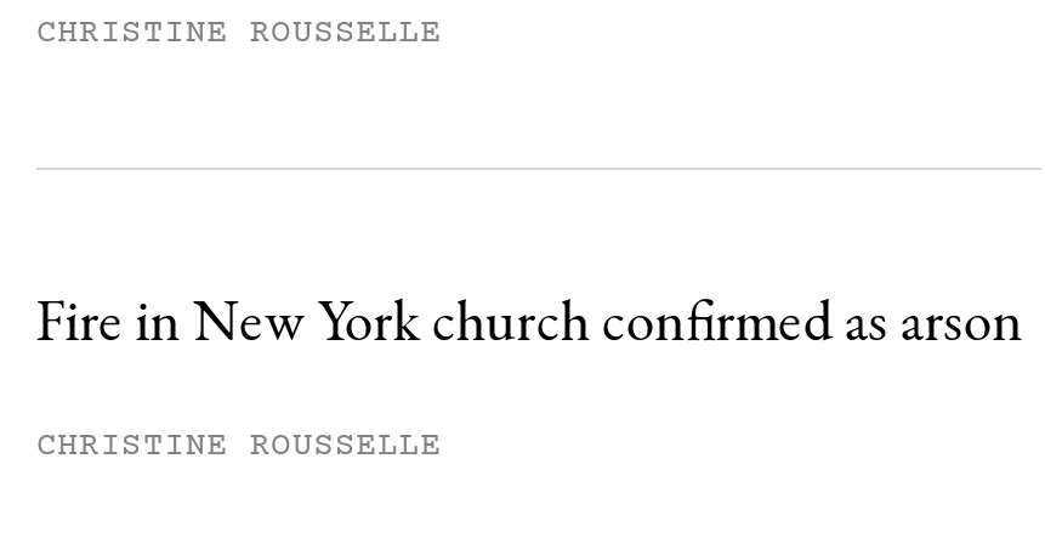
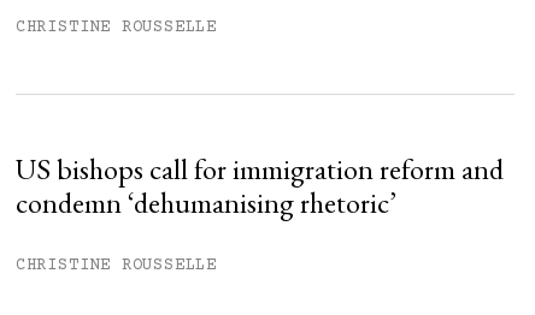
[36,282,1024,357] Fire in New York church confirmed as arson -> [15,150,503,221] US bishops call for immigration reform and | condemn ‘dehumanising rhetoric’

